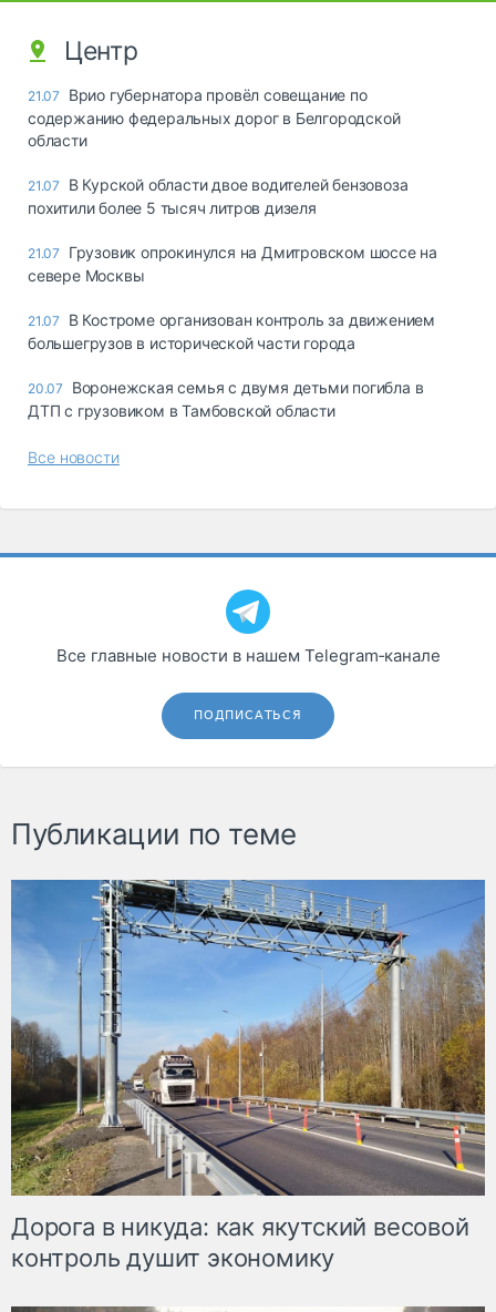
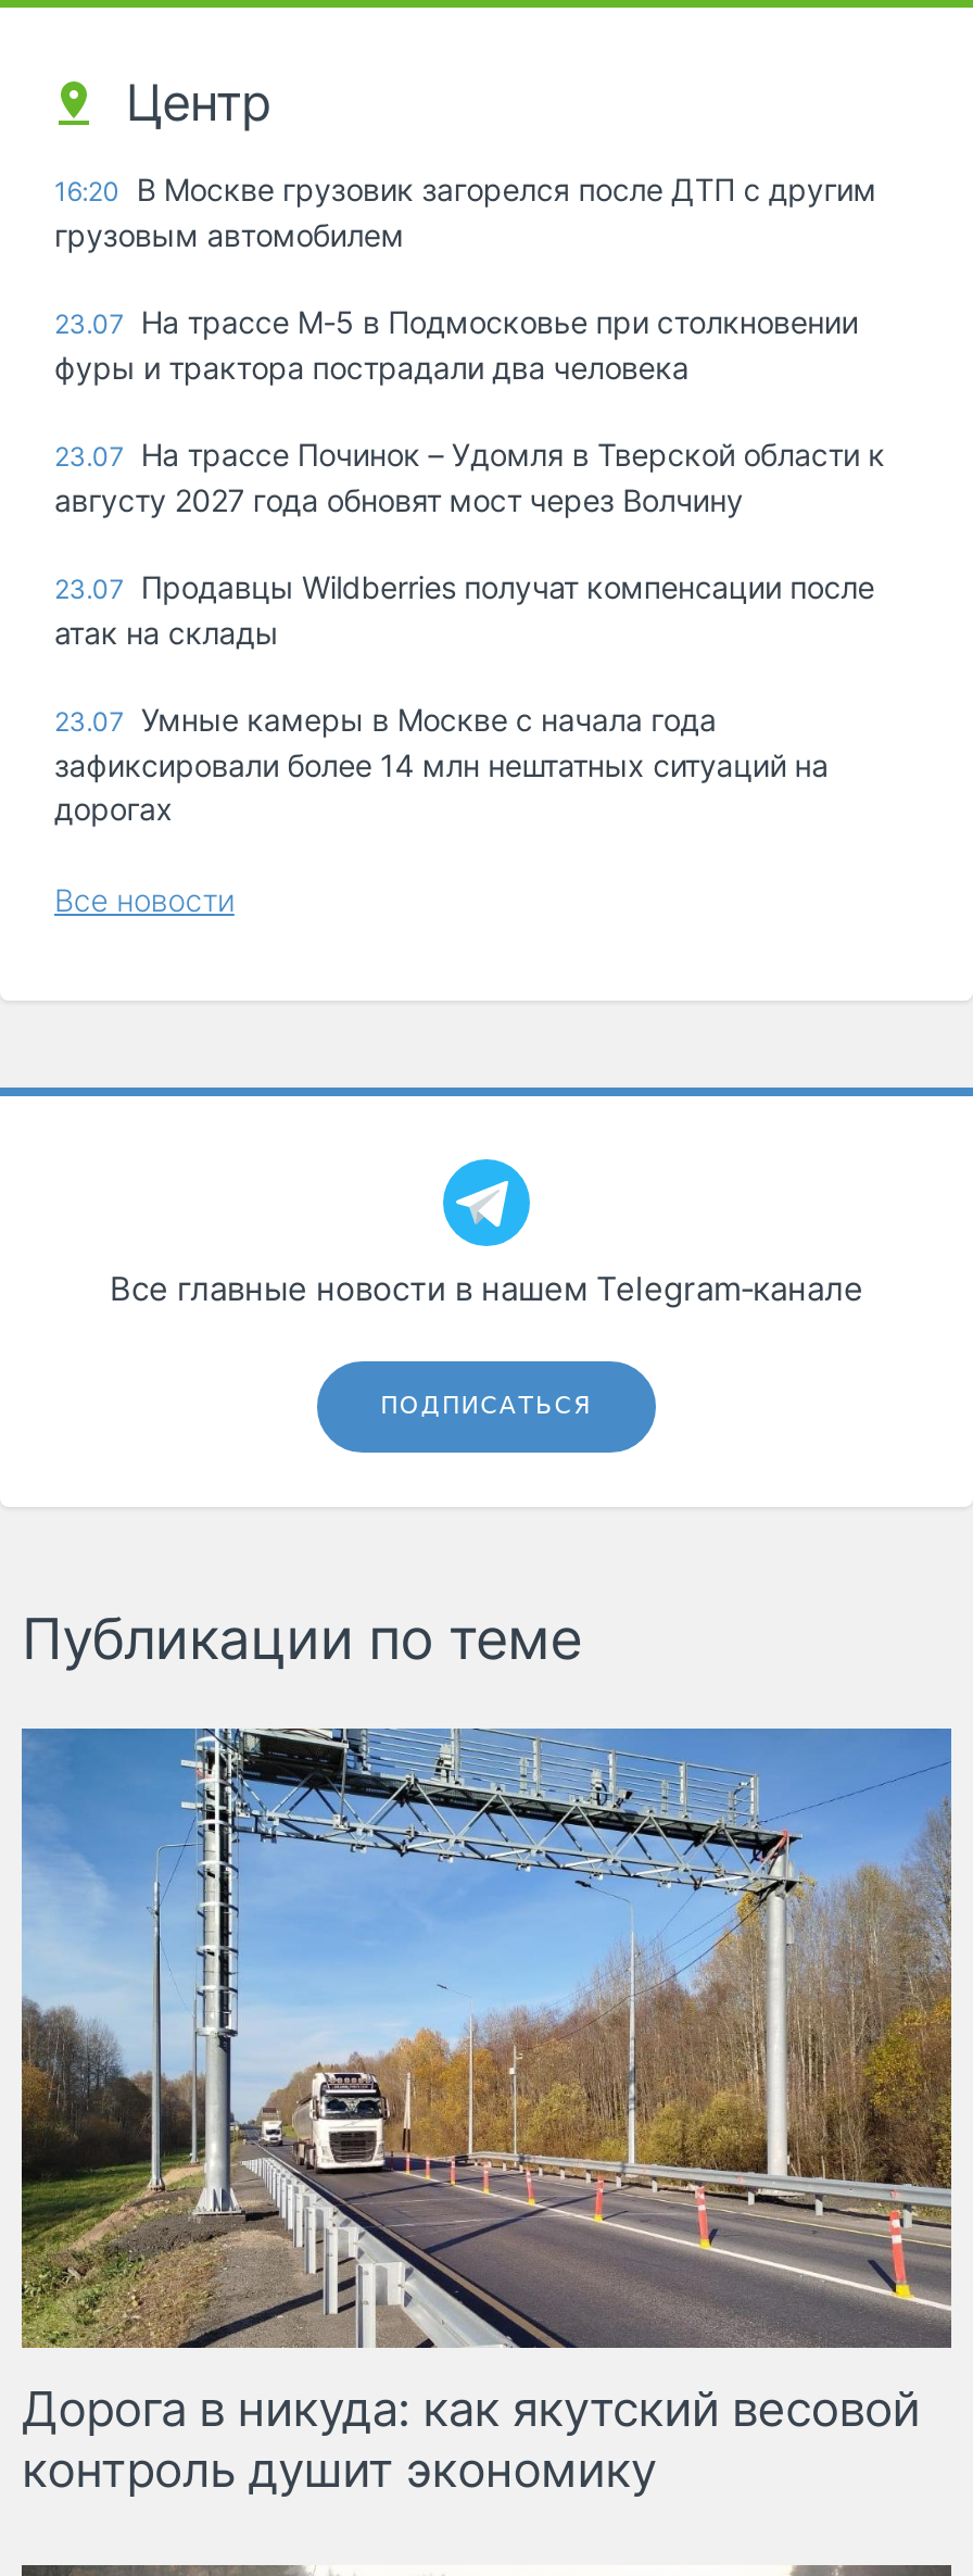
[28,85,400,150] 21.07 Врио губернатора провёл совещание по | содержанию федеральных дорог в Белгородской | области -> [54,171,877,253] 16:20 В Москве грузовик загорелся после ДТП с другим | грузовым автомобилем
[28,175,408,217] 21.07 В Курской области двое водителей бензовоза | похитили более 5 тысяч литров дизеля -> [54,303,858,386] 23.07 На трассе М-5 в Подмосковье при столкновении | фуры и трактора пострадали два человека
[28,243,437,285] 21.07 Грузовик опрокинулся на Дмитровском шоссе на | севере Москвы -> [54,436,885,518] 23.07 На трассе Починок – Удомля в Тверской области к | августу 2027 года обновят мост через Волчину
[28,310,435,352] 21.07 В Костроме организован контроль за движением | большегрузов в исторической части города -> [54,568,874,651] 23.07 Продавцы Wildberries получат компенсации после | атак на склады
[28,378,423,420] 20.07 Воронежская семья с двумя детьми погибла в | ДТП с грузовиком в Тамбовской области -> [54,701,828,827] 23.07 Умные камеры в Москве с начала года | зафиксировали более 14 млн нештатных ситуаций на | дорогах

